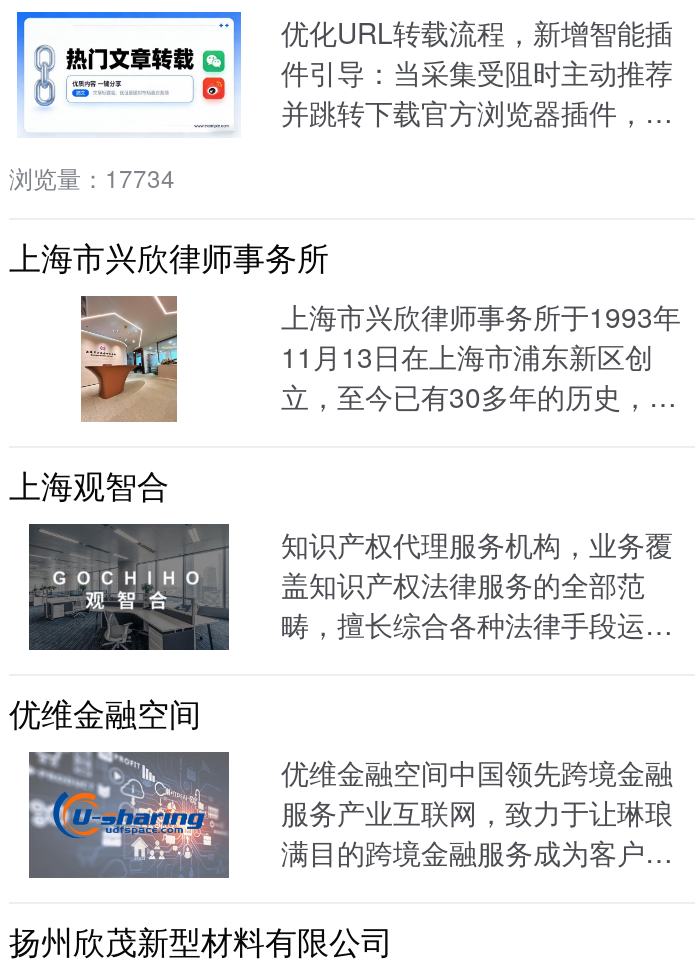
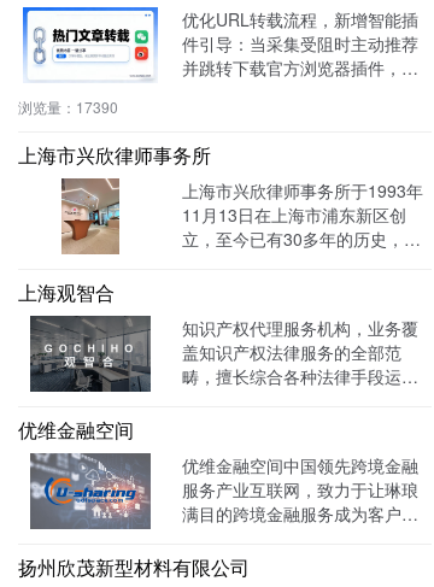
[9,159,175,193] 浏览量：17734 -> [18,96,118,116] 浏览量：17390

